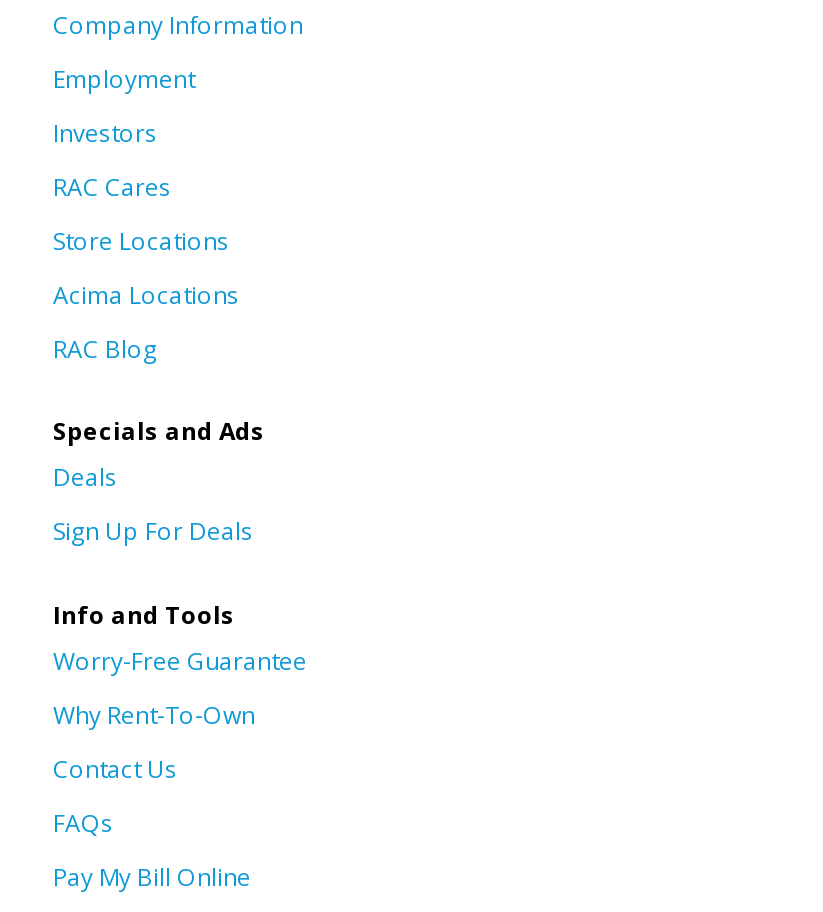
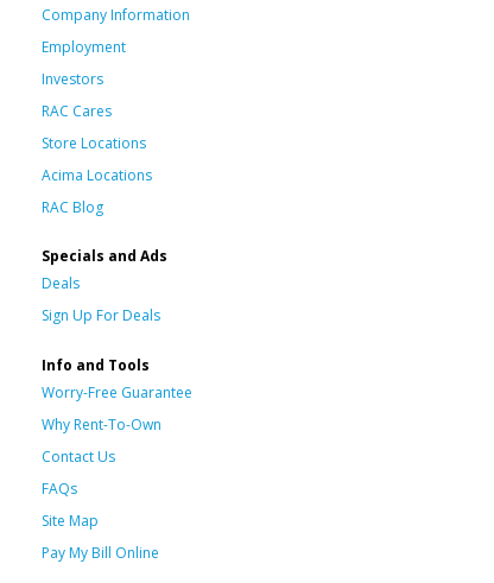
none -> [42,510,99,530] Site Map

